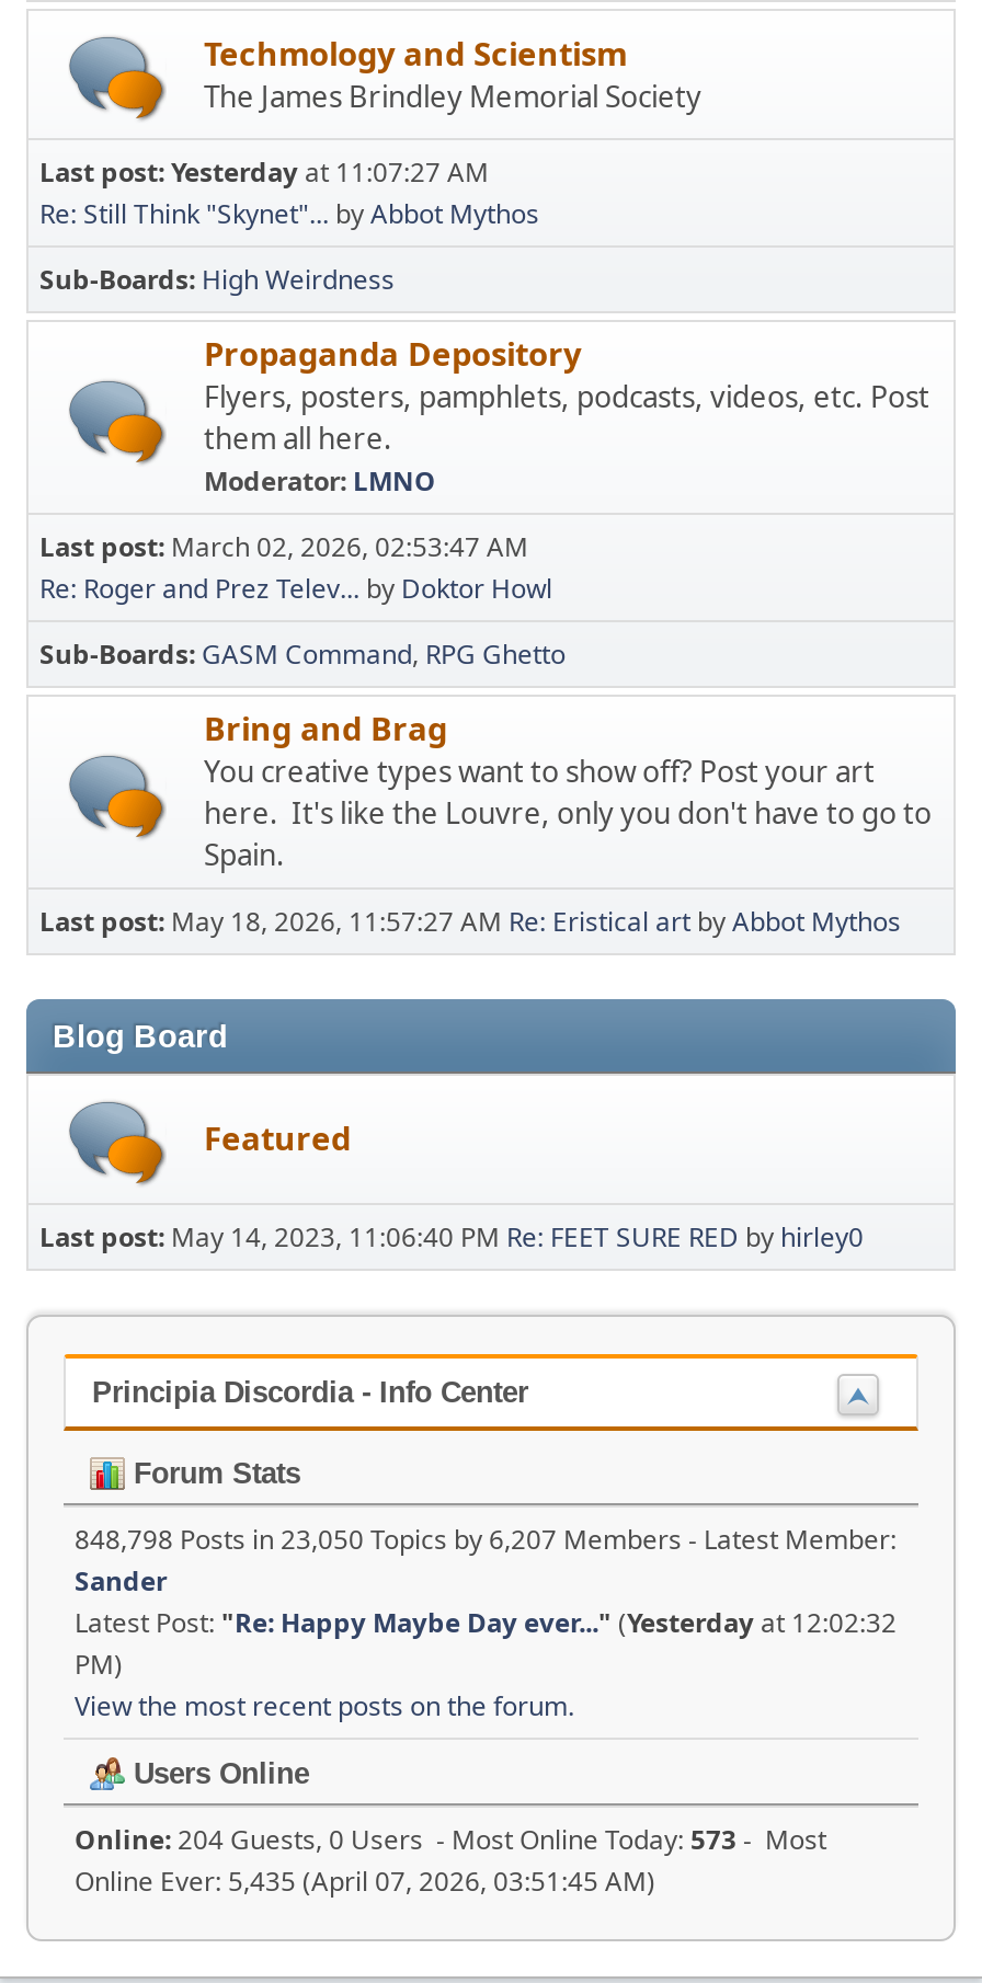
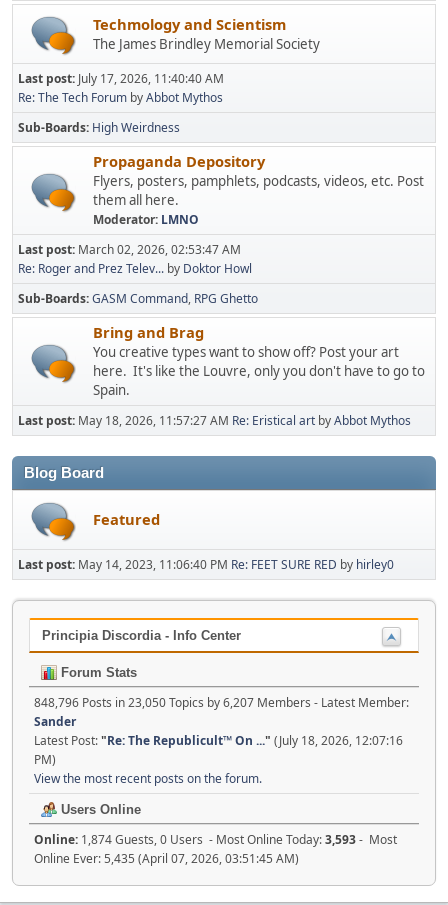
[39,153,539,232] Last post: Yesterday at 11:07:27 AM | Re: Still Think "Skynet"... by Abbot Mythos -> [18,70,224,106] Last post: July 17, 2026, 11:40:40 AM | Re: The Tech Forum by Abbot Mythos
[75,1521,897,1558] 848,798 Posts in 23,050 Topics by 6,207 Members - Latest Member: -> [34,694,409,711] 848,796 Posts in 23,050 Topics by 6,207 Members - Latest Member:
[75,1604,897,1641] Latest Post: "Re: Happy Maybe Day ever..." (Yesterday at 12:02:32 -> [34,732,403,749] Latest Post: "Re: The Republicult™ On ..." (July 18, 2026, 12:07:16
[75,1821,826,1858] Online: 204 Guests, 0 Users - Most Online Today: 573 - Most -> [34,831,397,848] Online: 1,874 Guests, 0 Users - Most Online Today: 3,593 - Most

